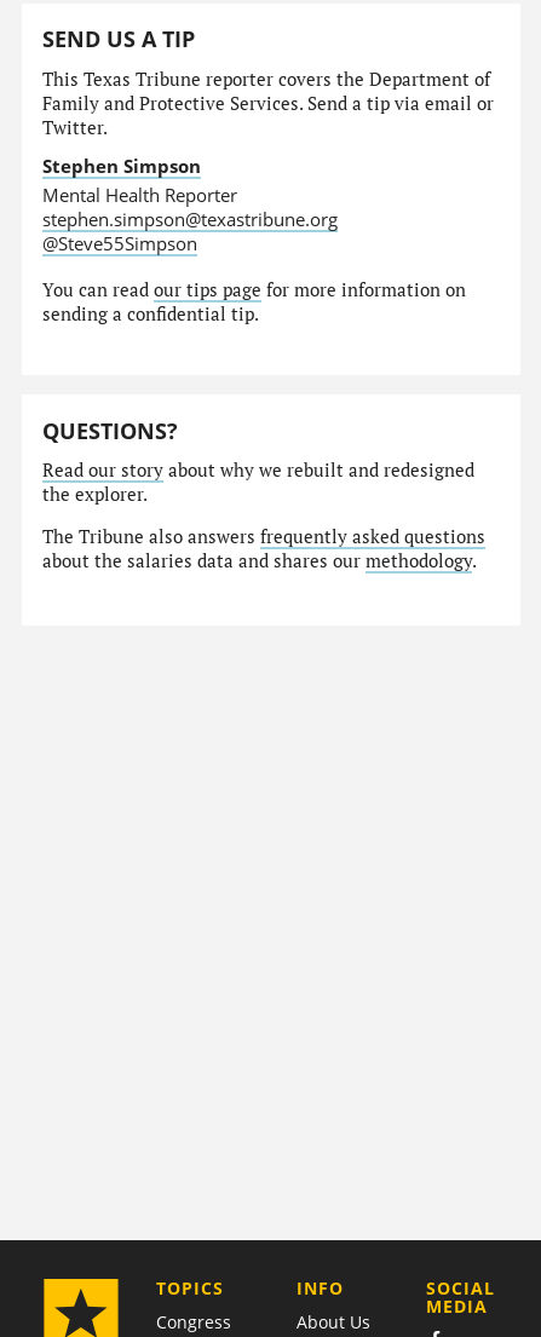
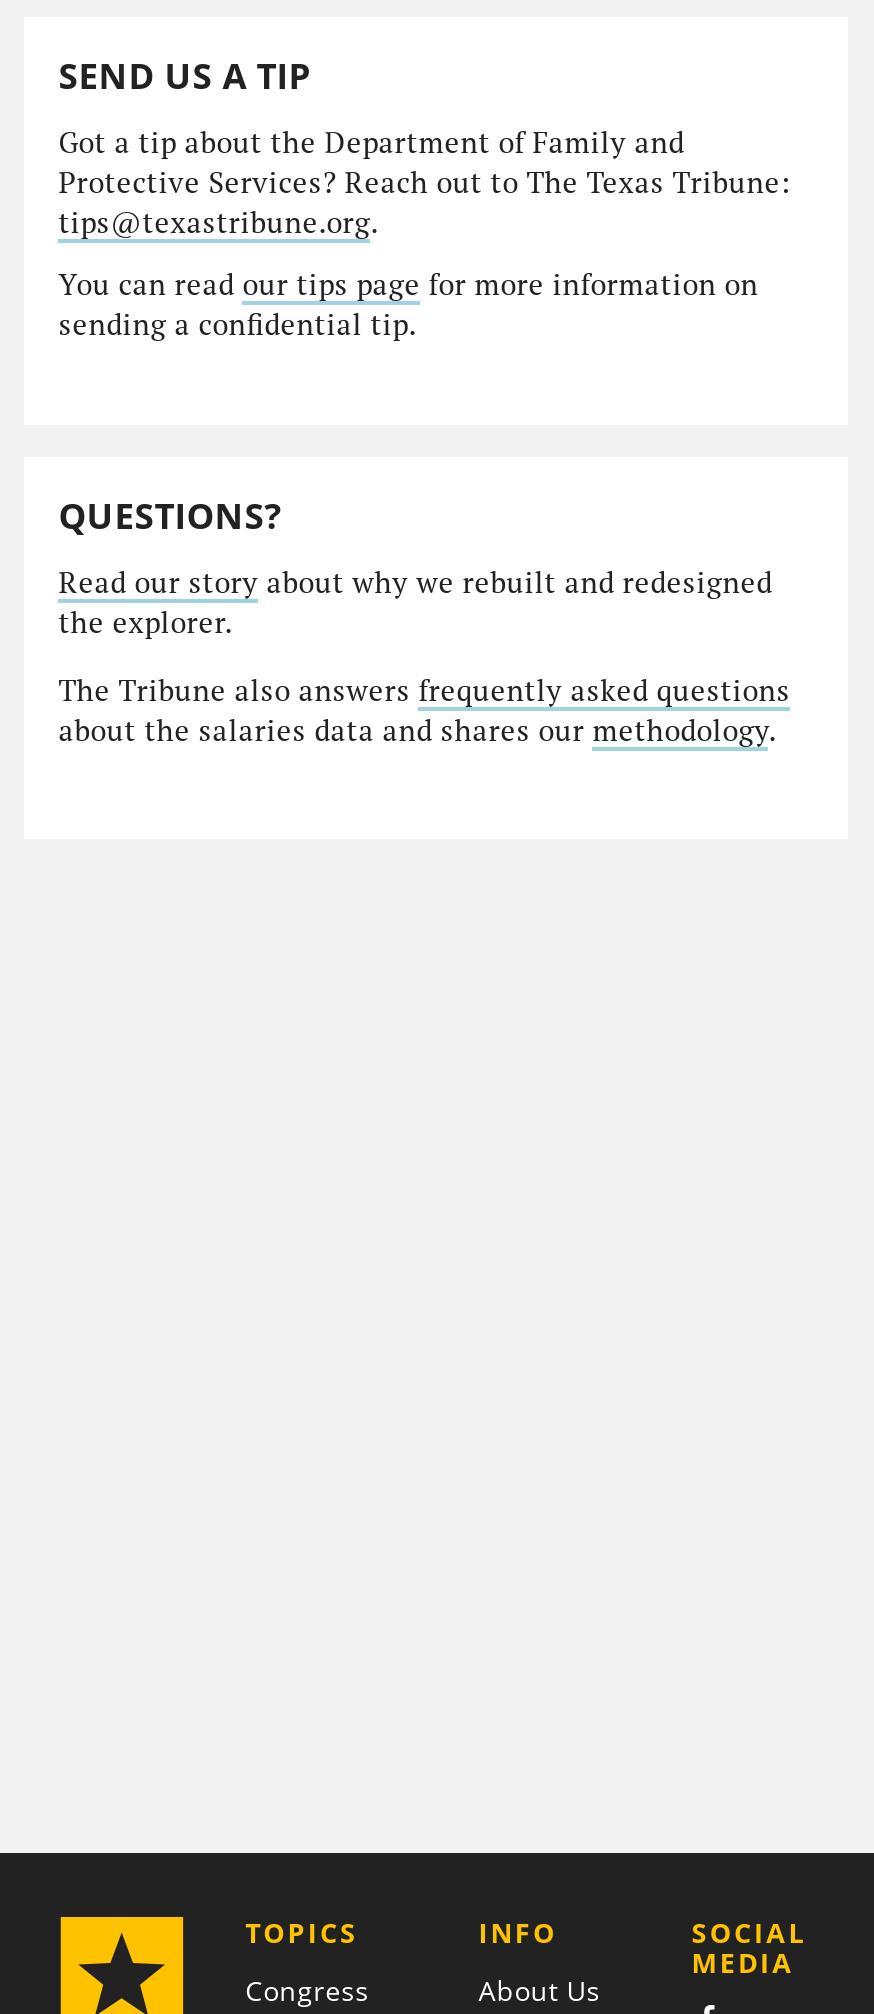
[43,67,494,256] This Texas Tribune reporter covers the Department of | Family and Protective Services. Send a tip via email or | Twitter. | Stephen Simpson | Mental Health Reporter | stephen.simpson@texastribune.org | @Steve55Simpson -> [58,122,790,240] Got a tip about the Department of Family and | Protective Services? Reach out to The Texas Tribune: | tips@texastribune.org.

